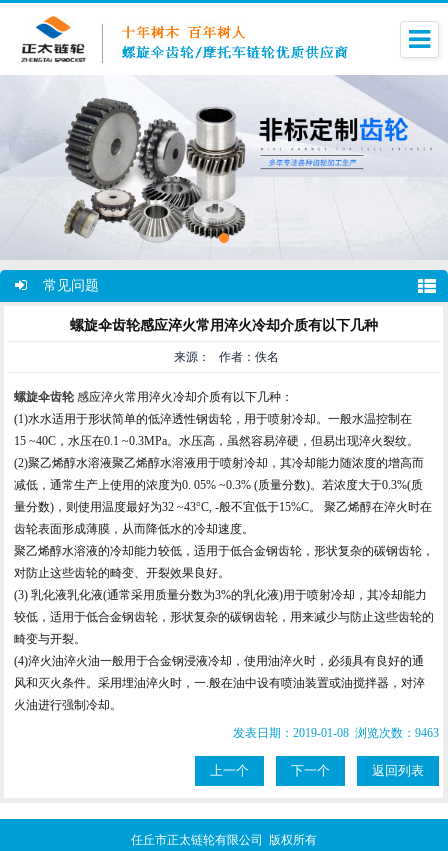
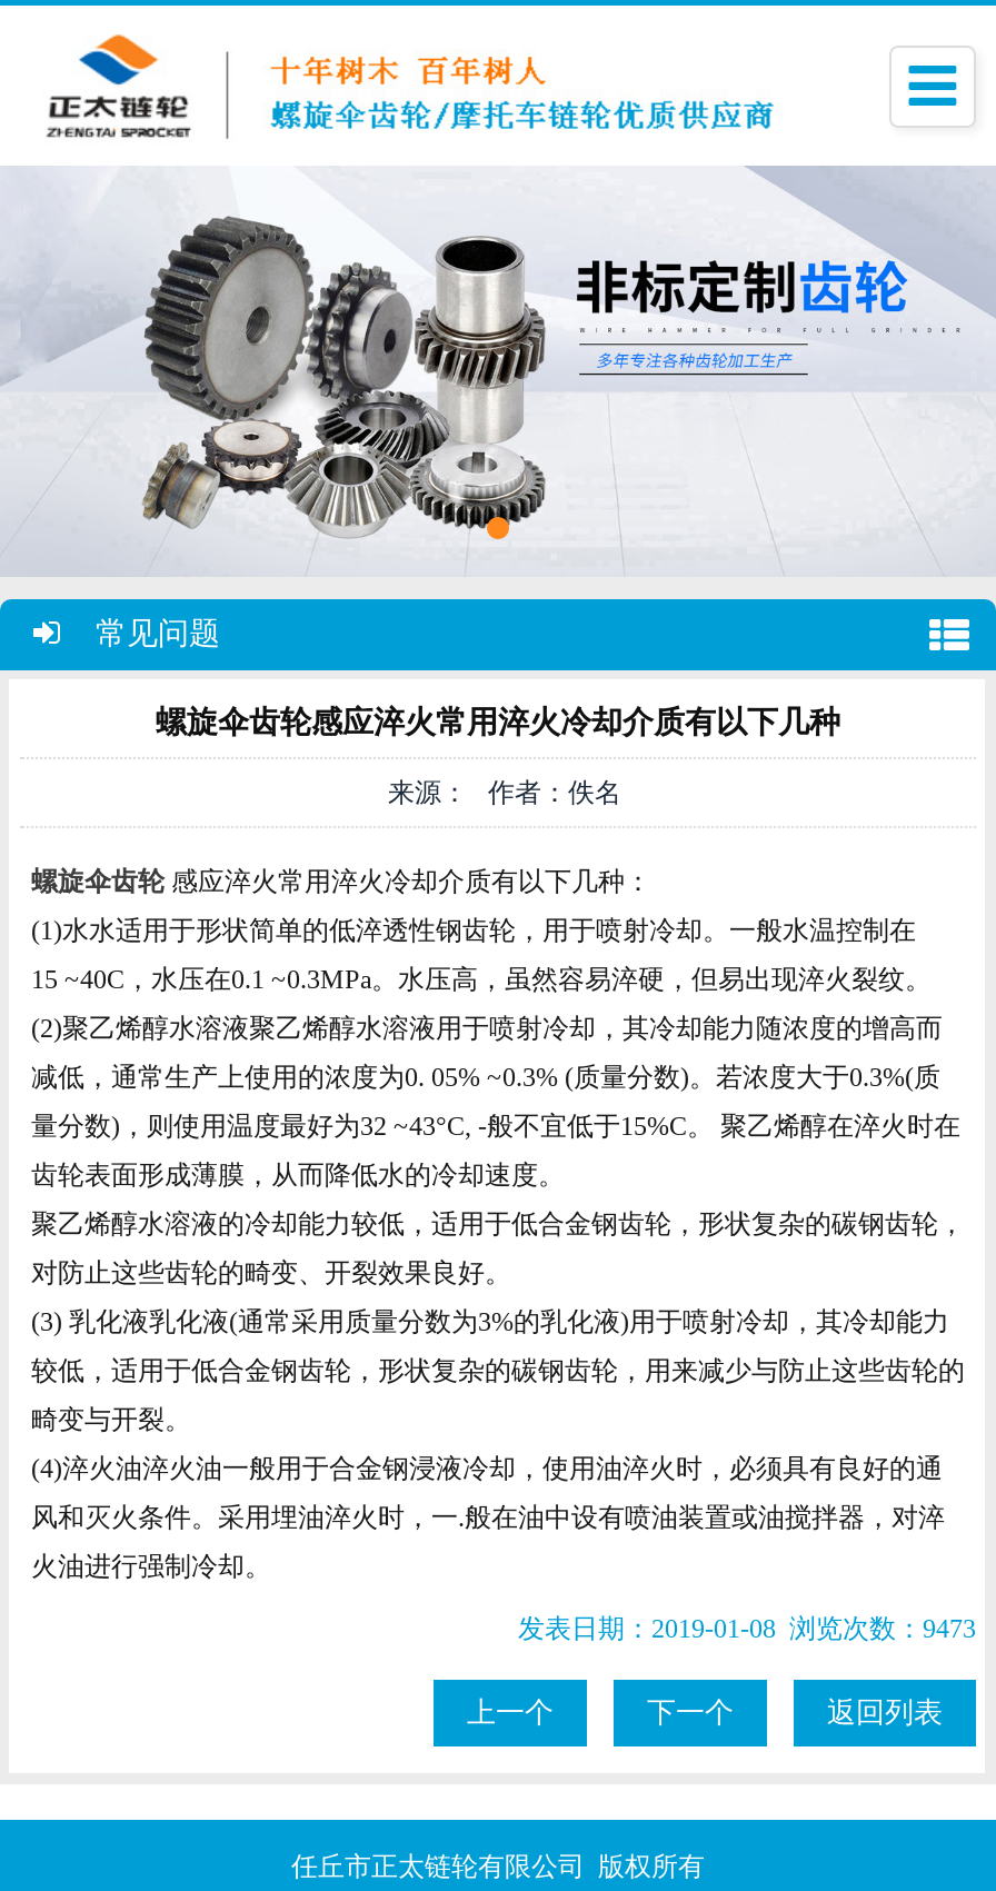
[233,726,439,740] 发表日期：2019-01-08 浏览次数：9463 -> [518,1613,976,1644] 发表日期：2019-01-08 浏览次数：9473

